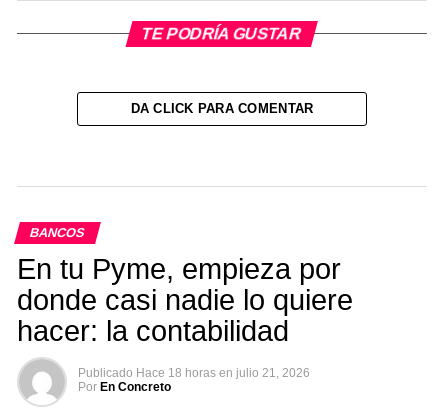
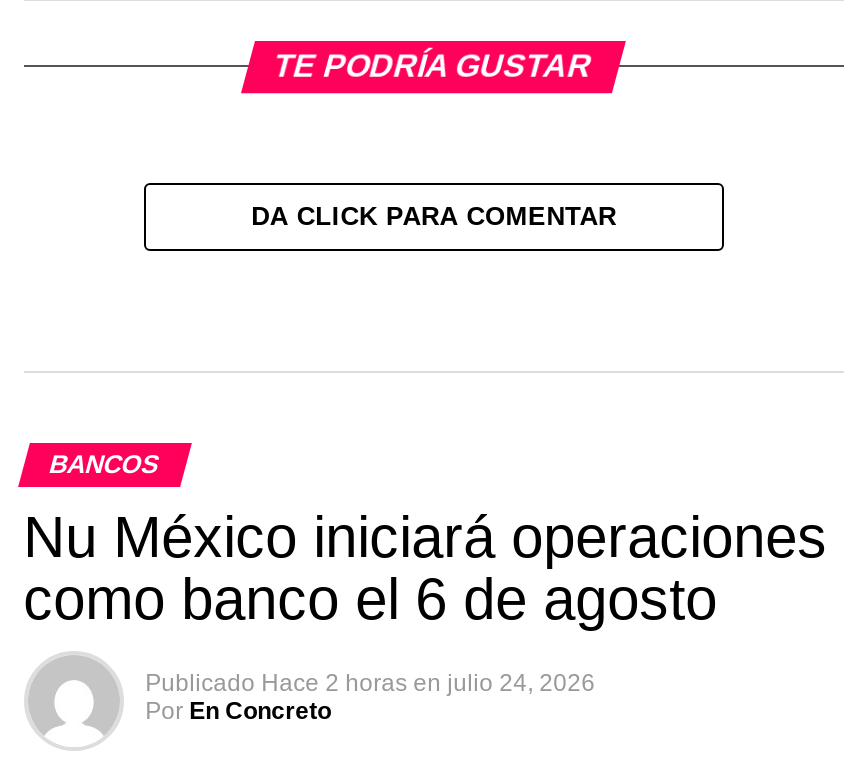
[17,253,353,347] En tu Pyme, empieza por | donde casi nadie lo quiere | hacer: la contabilidad -> [23,505,827,631] Nu México iniciará operaciones | como banco el 6 de agosto
[78,366,310,380] Publicado Hace 18 horas en julio 21, 2026 -> [145,669,595,697] Publicado Hace 2 horas en julio 24, 2026

